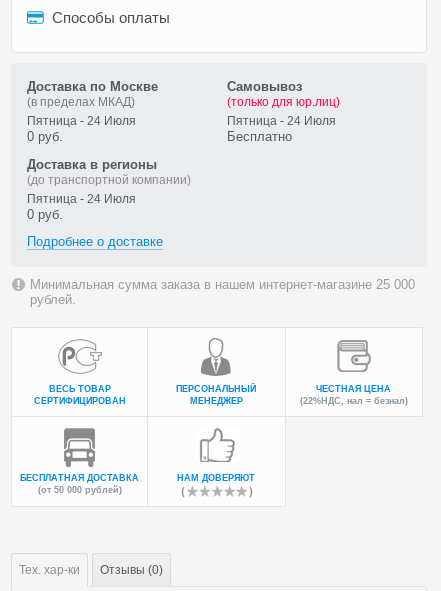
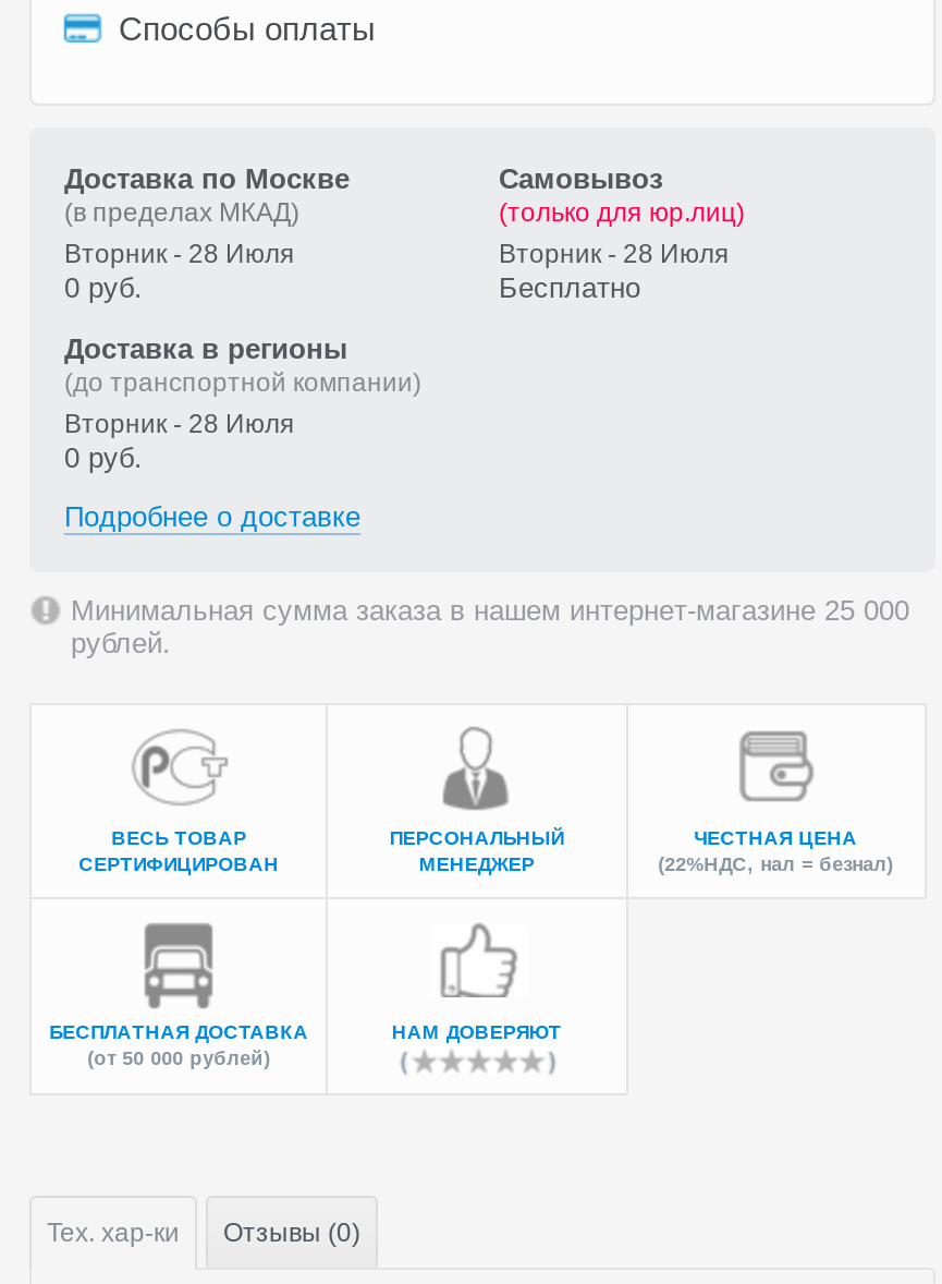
[27,114,136,128] Пятница - 24 Июля -> [64,239,295,269] Вторник - 28 Июля
[226,114,335,128] Пятница - 24 Июля -> [499,239,730,269] Вторник - 28 Июля
[27,192,136,206] Пятница - 24 Июля -> [64,409,295,439] Вторник - 28 Июля

